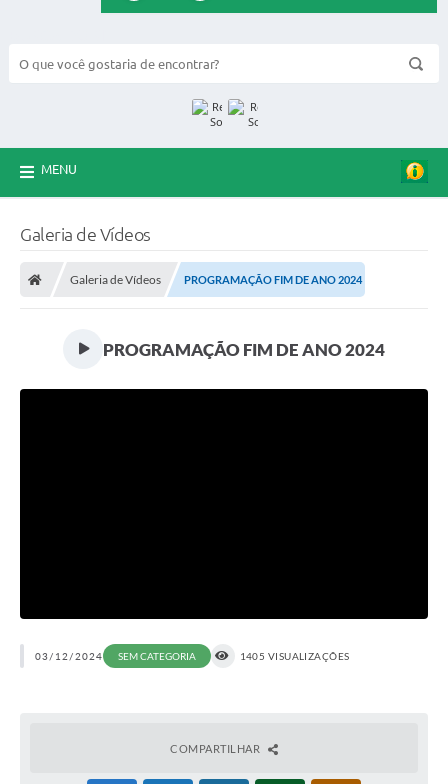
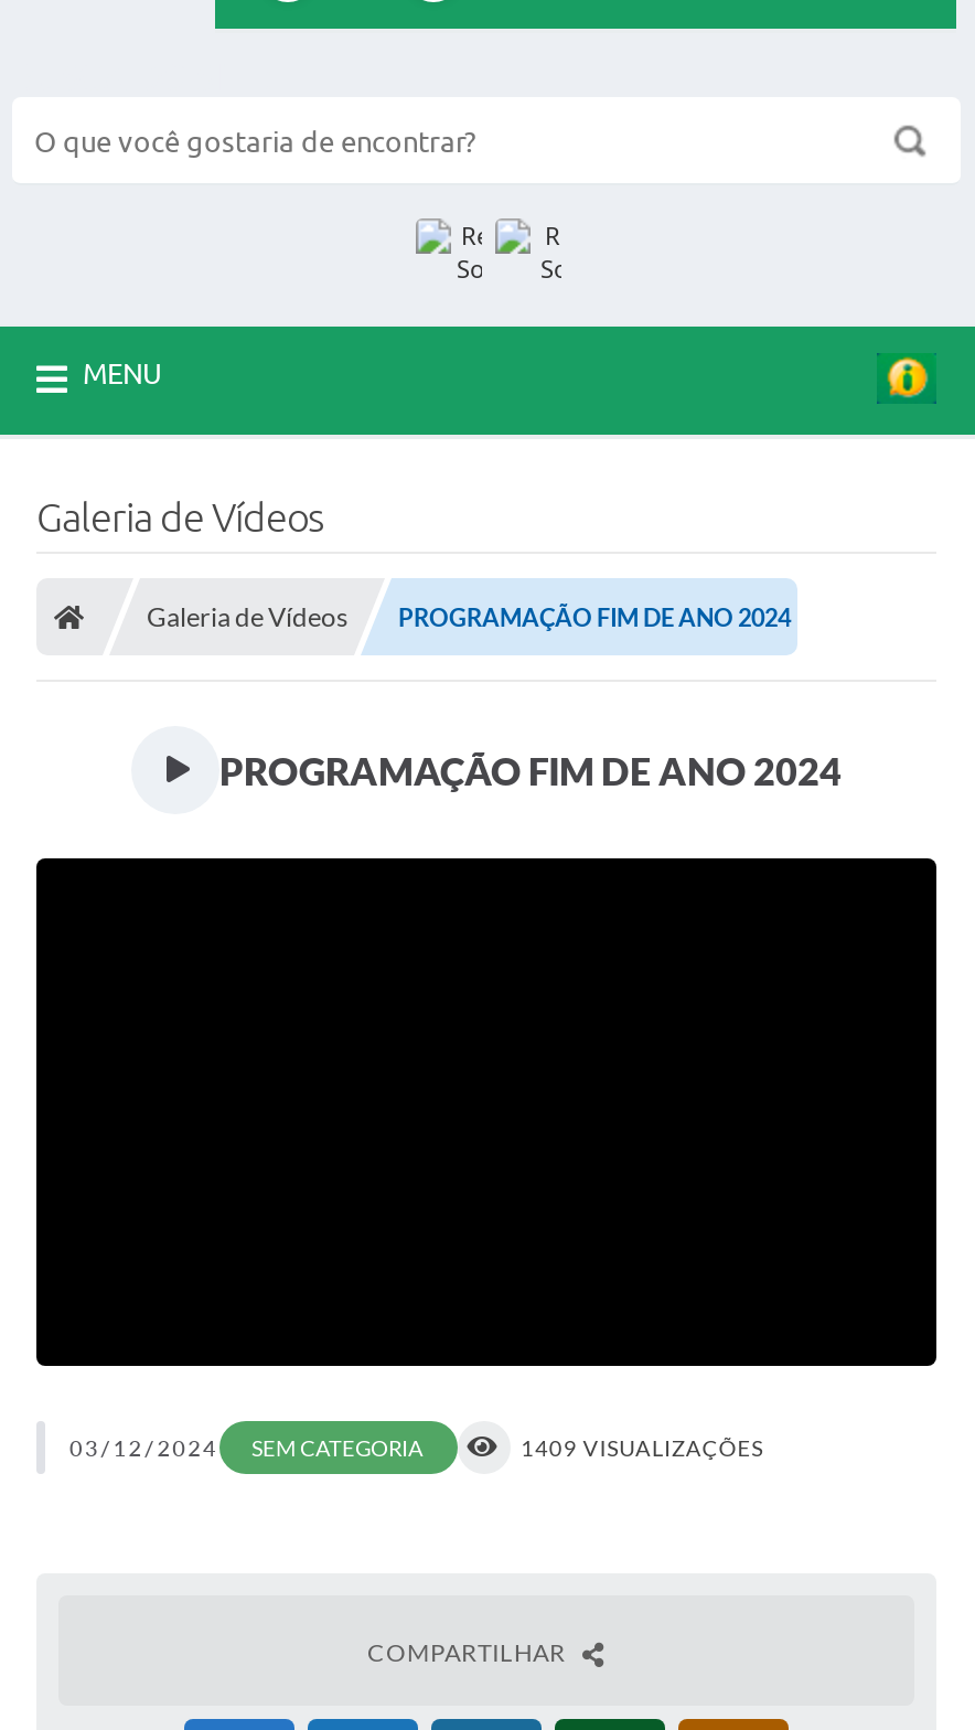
[239,650,350,662] 1405 VISUALIZAÇÕES -> [521,1434,763,1460] 1409 VISUALIZAÇÕES

